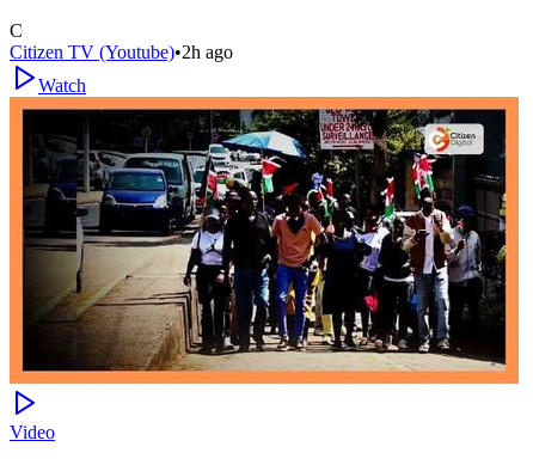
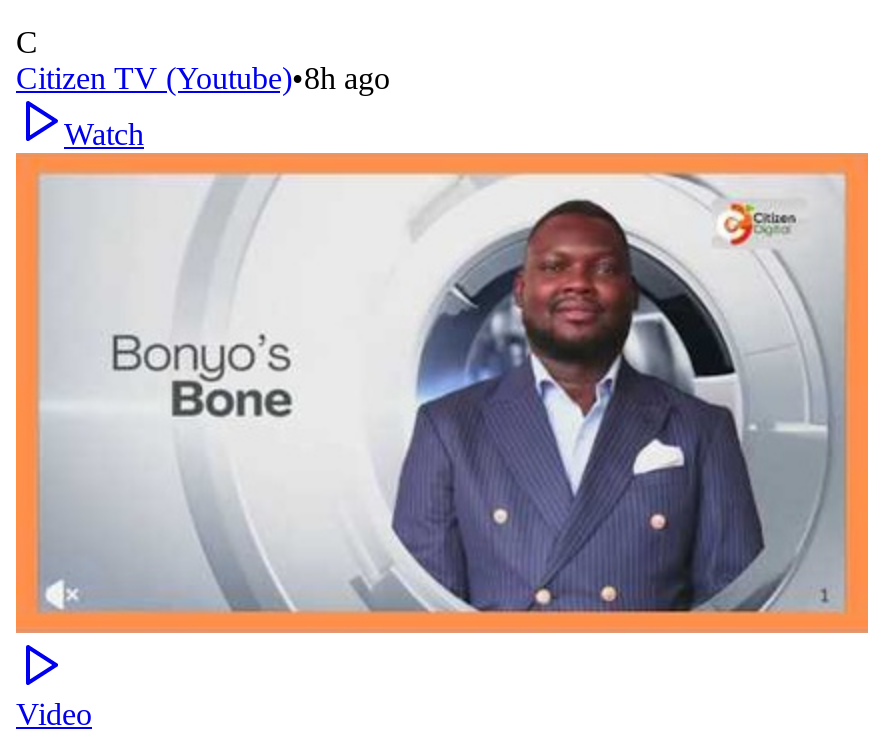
[10,42,233,62] Citizen TV (Youtube)•2h ago -> [16,61,390,95] Citizen TV (Youtube)•8h ago
[22,108,507,372] [image] -> [36,171,850,615] [image]

